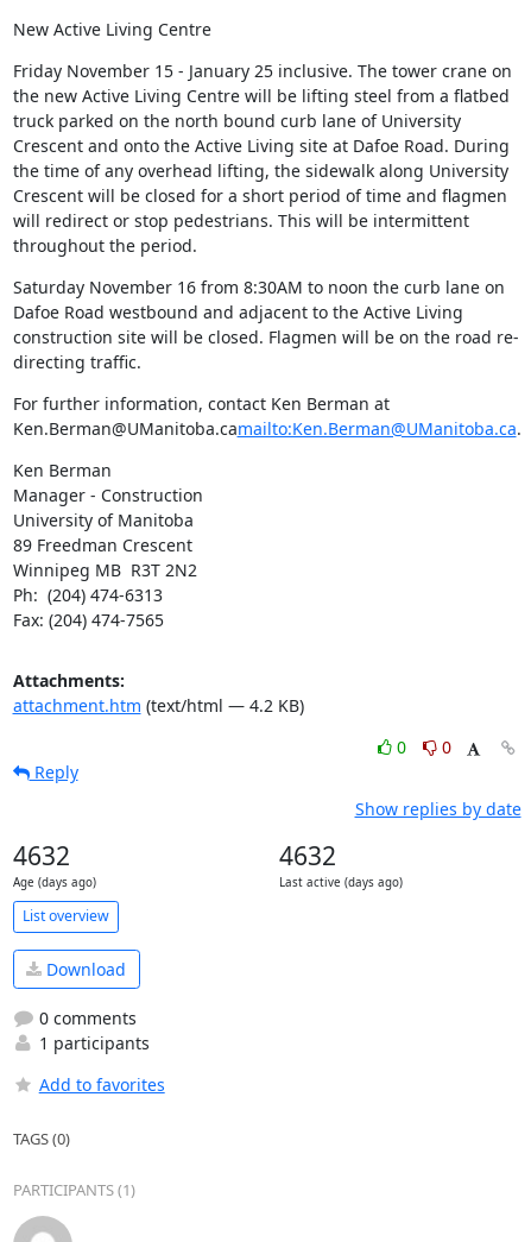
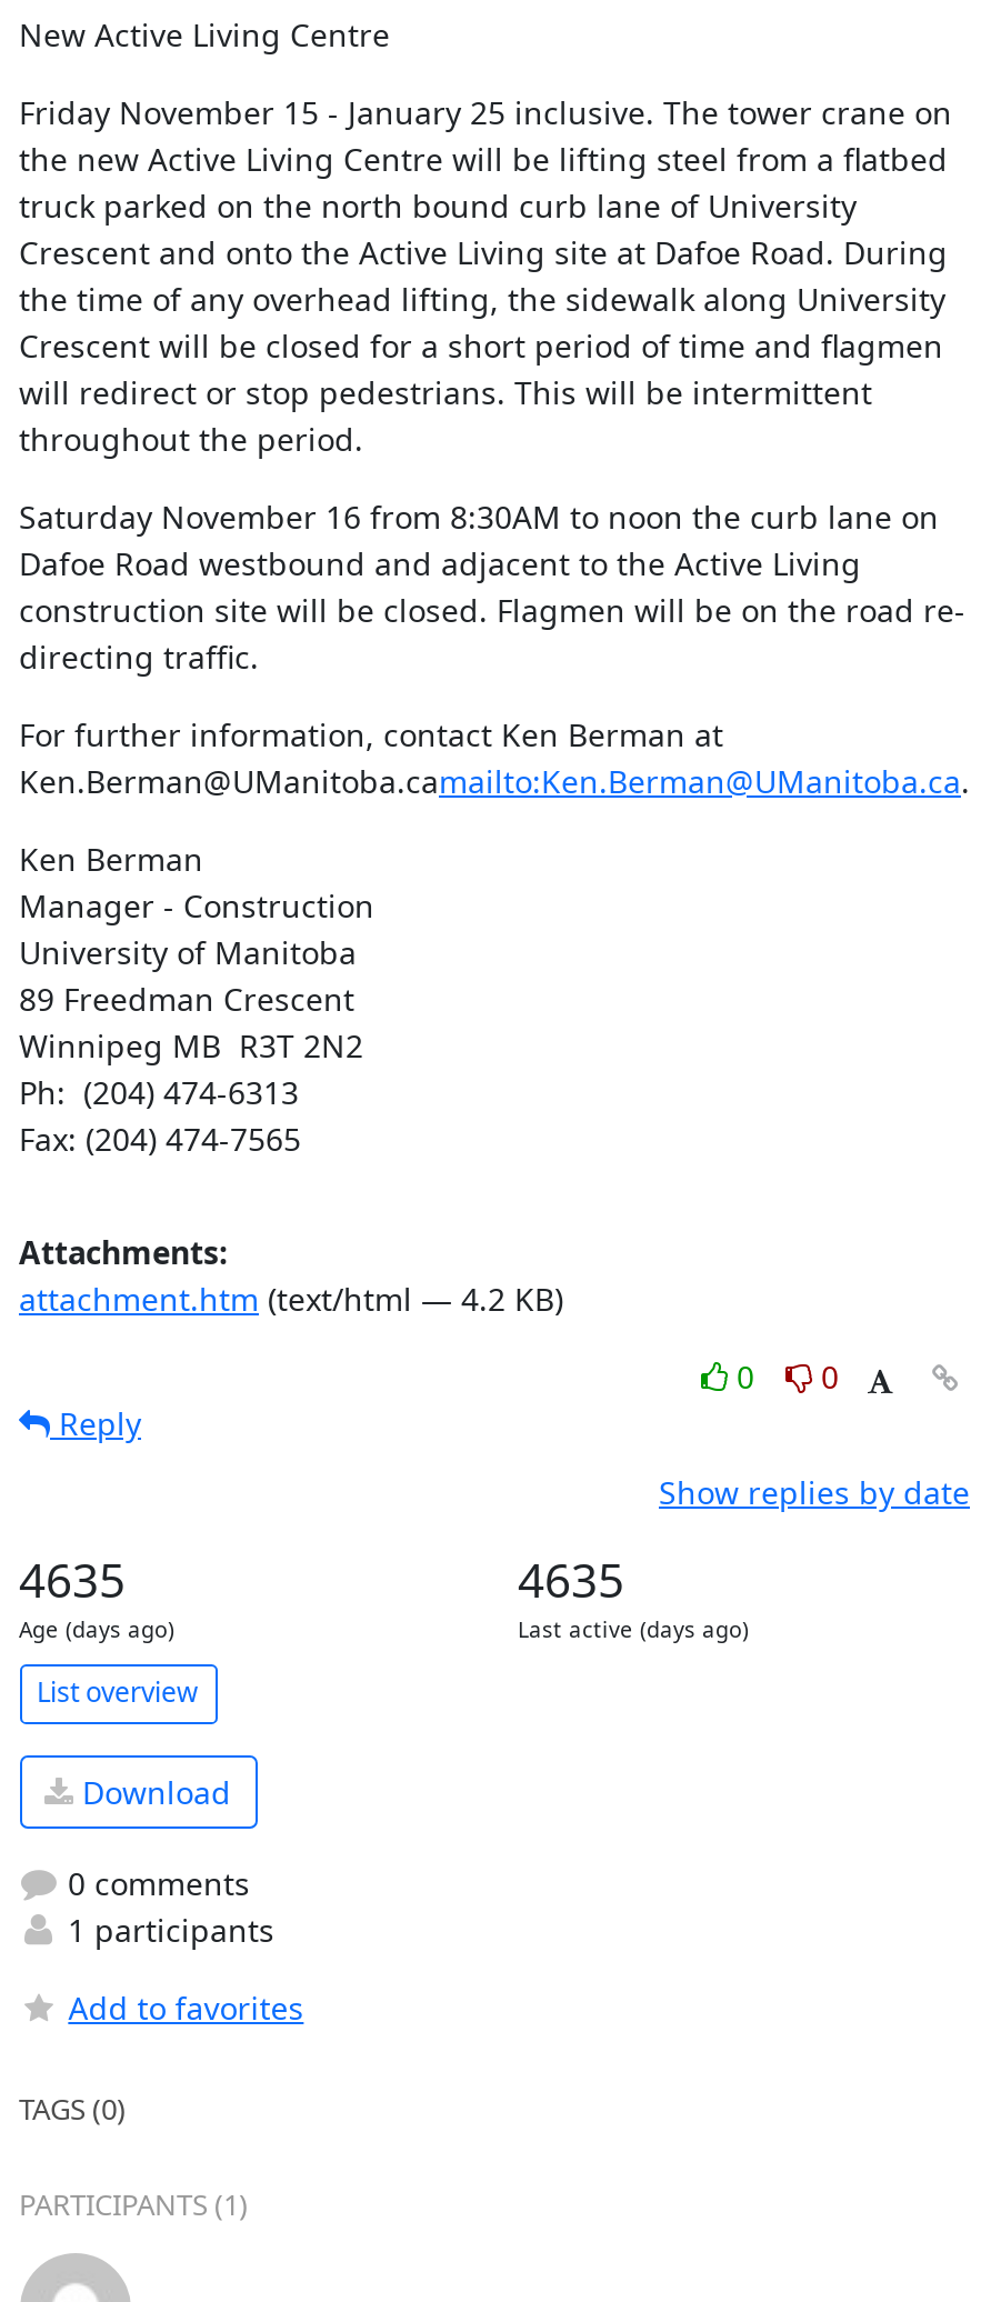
[12,838,69,872] 4632 -> [19,1548,126,1610] 4635
[279,838,336,872] 4632 -> [518,1548,624,1610] 4635

